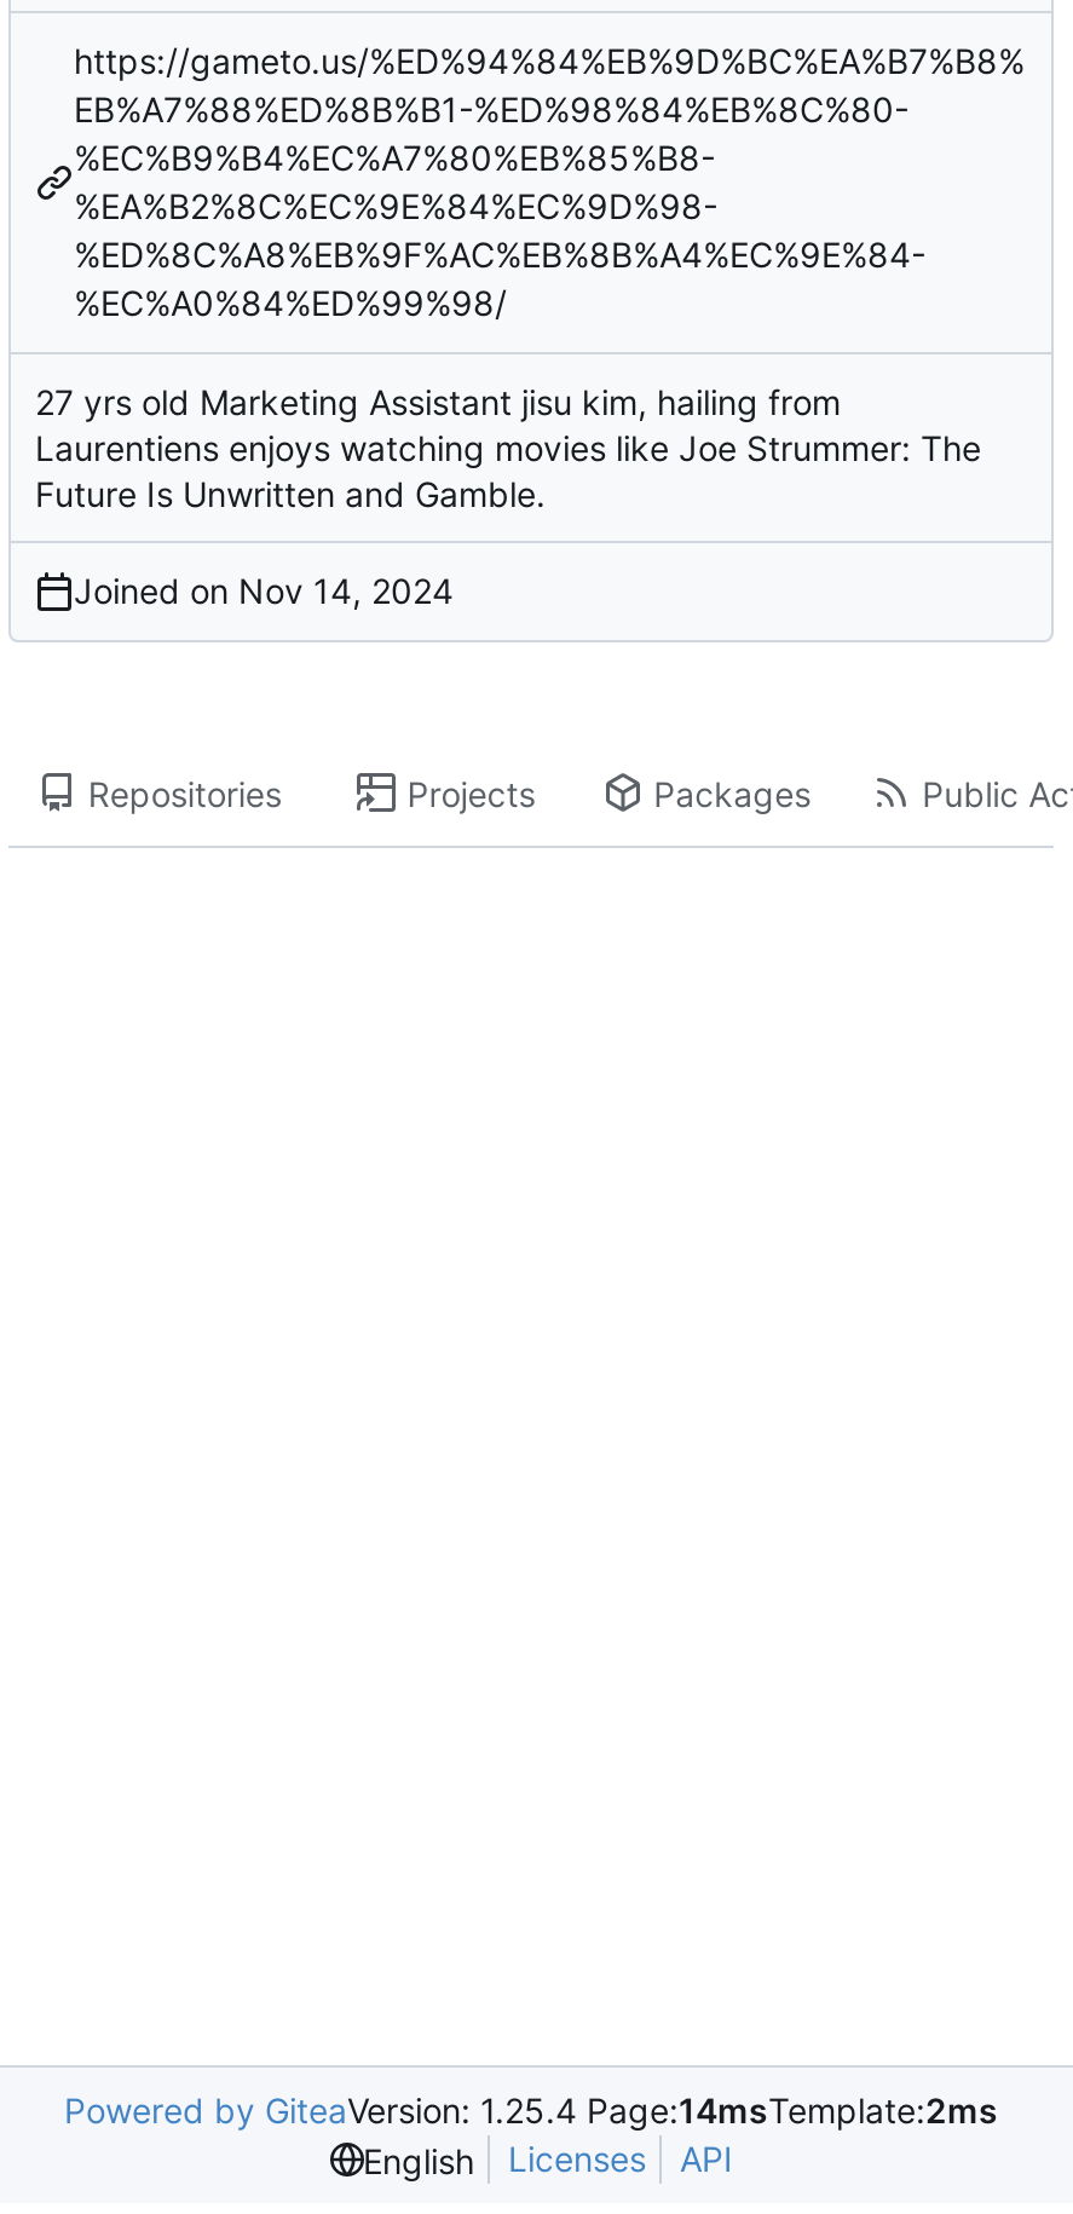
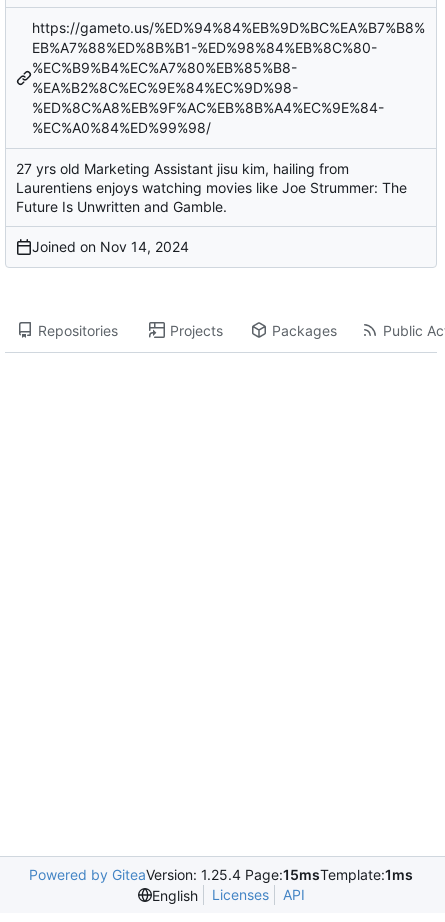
[64,2089,998,2131] Powered by GiteaVersion: 1.25.4 Page:14msTemplate:2ms -> [29,866,413,883] Powered by GiteaVersion: 1.25.4 Page:15msTemplate:1ms

